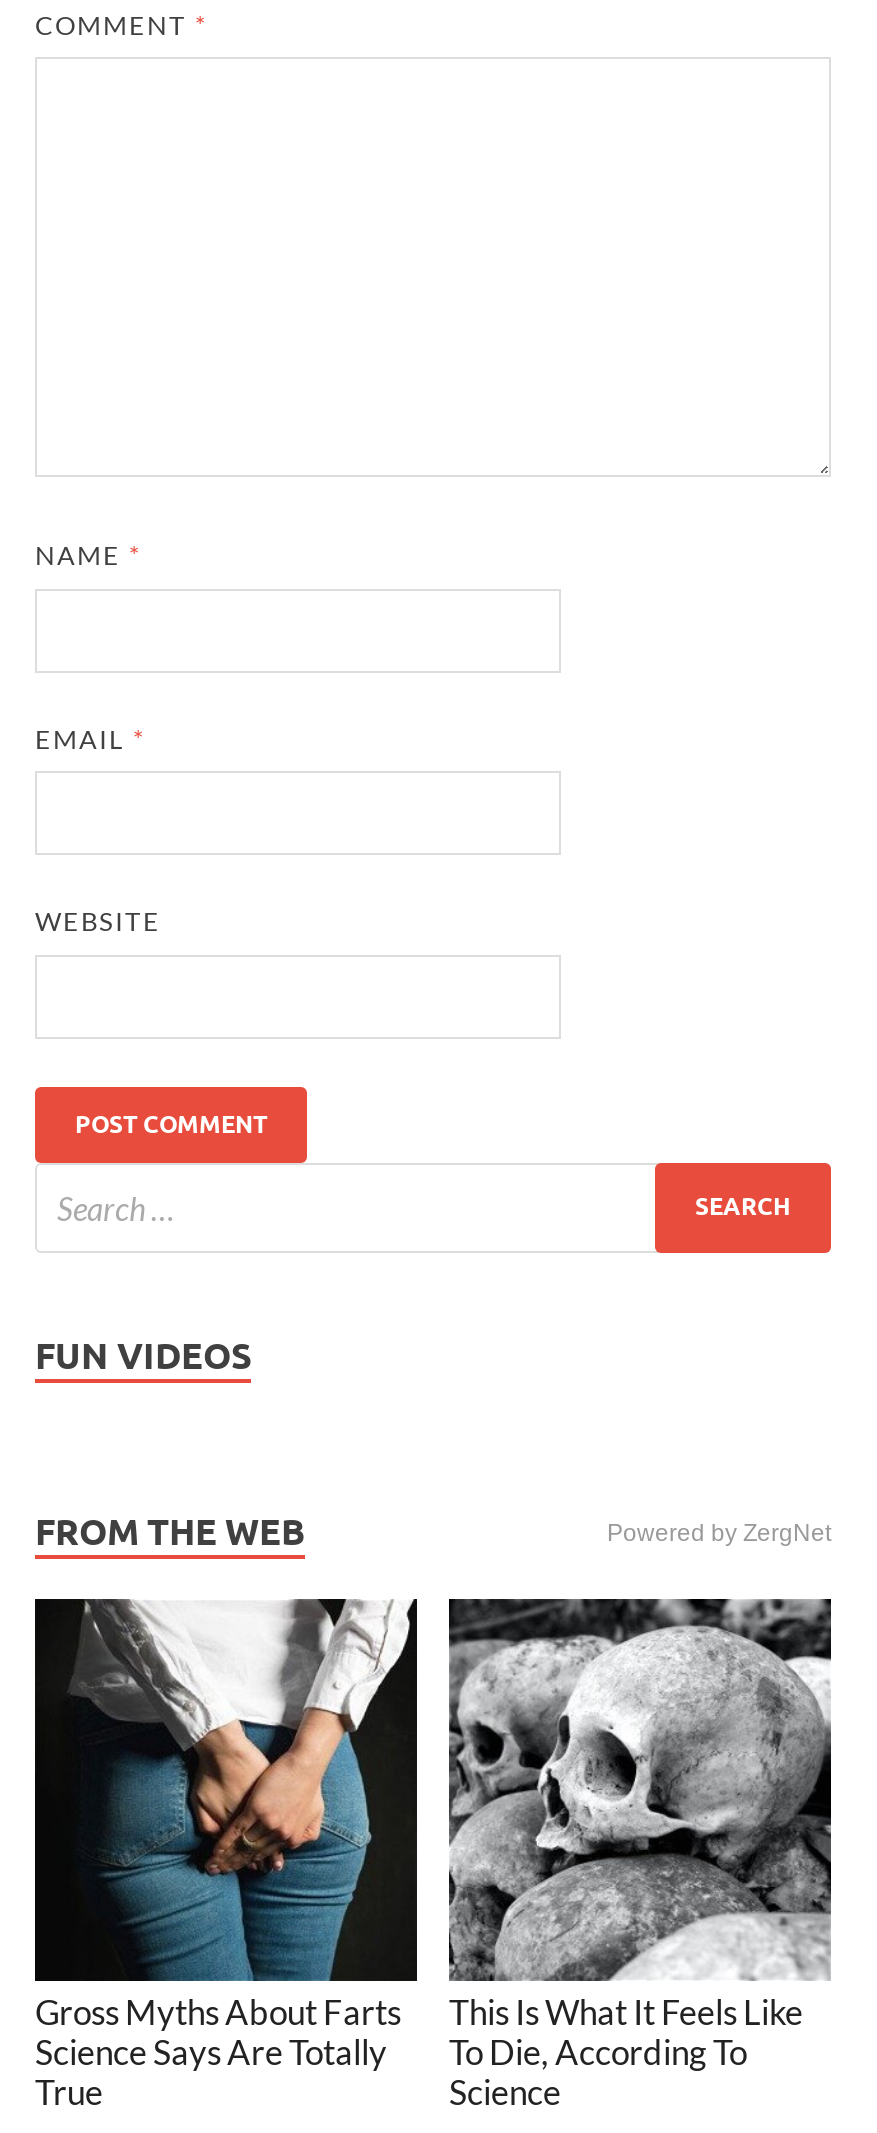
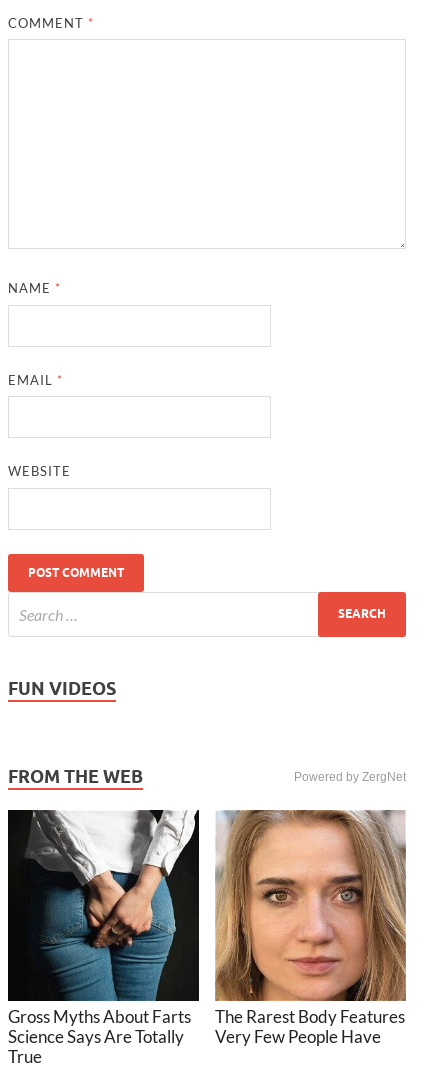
[447,1597,833,2113] [image] | This Is What It Feels Like | To Die, According To | Science -> [214,809,407,1047] [image] | The Rarest Body Features | Very Few People Have

